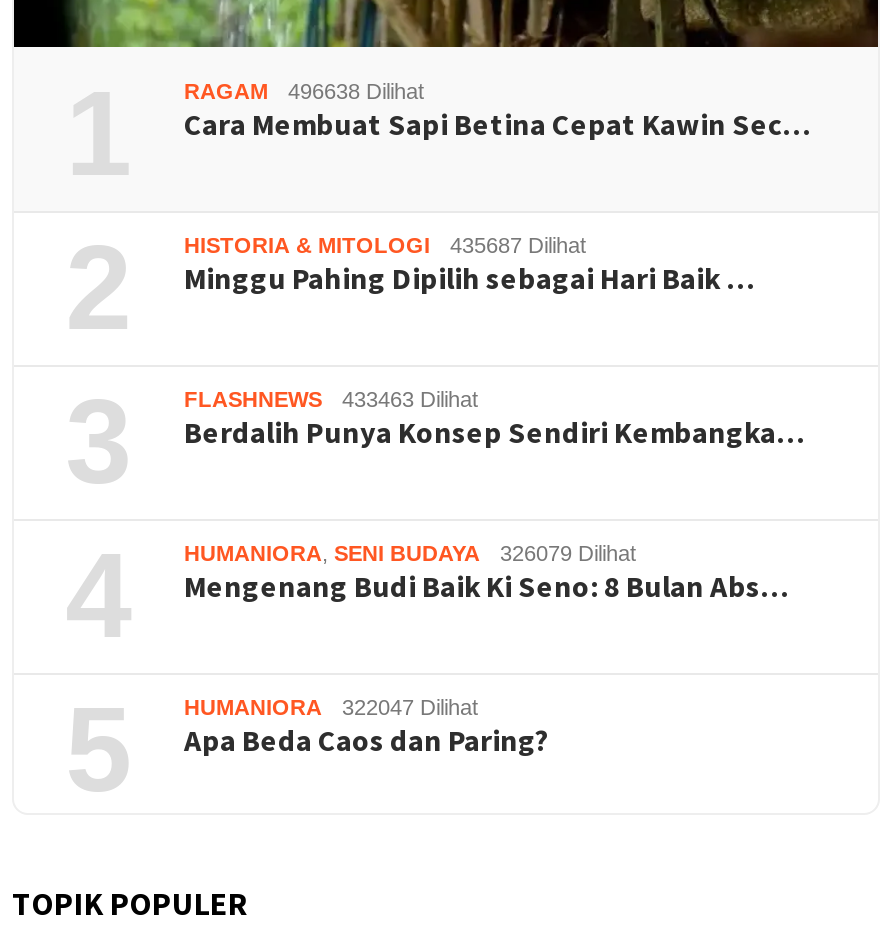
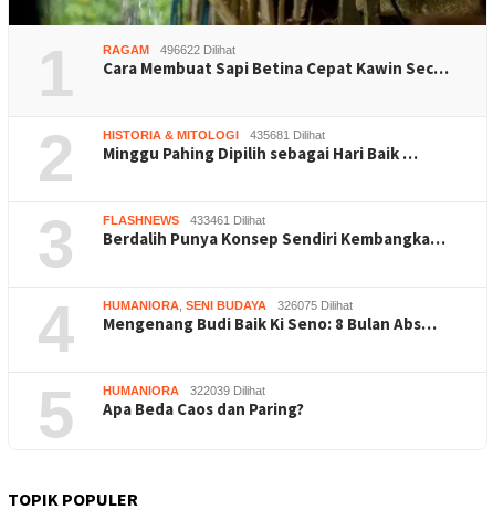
[184,79,424,103] RAGAM 496638 Dilihat -> [103,43,235,57] RAGAM 496622 Dilihat
[184,233,586,257] HISTORIA & MITOLOGI 435687 Dilihat -> [103,129,325,142] HISTORIA & MITOLOGI 435681 Dilihat
[184,387,478,411] FLASHNEWS 433463 Dilihat -> [103,214,265,227] FLASHNEWS 433461 Dilihat
[184,541,636,565] HUMANIORA, SENI BUDAYA 326079 Dilihat -> [103,299,353,312] HUMANIORA, SENI BUDAYA 326075 Dilihat
[184,695,478,719] HUMANIORA 322047 Dilihat -> [103,384,265,398] HUMANIORA 322039 Dilihat

